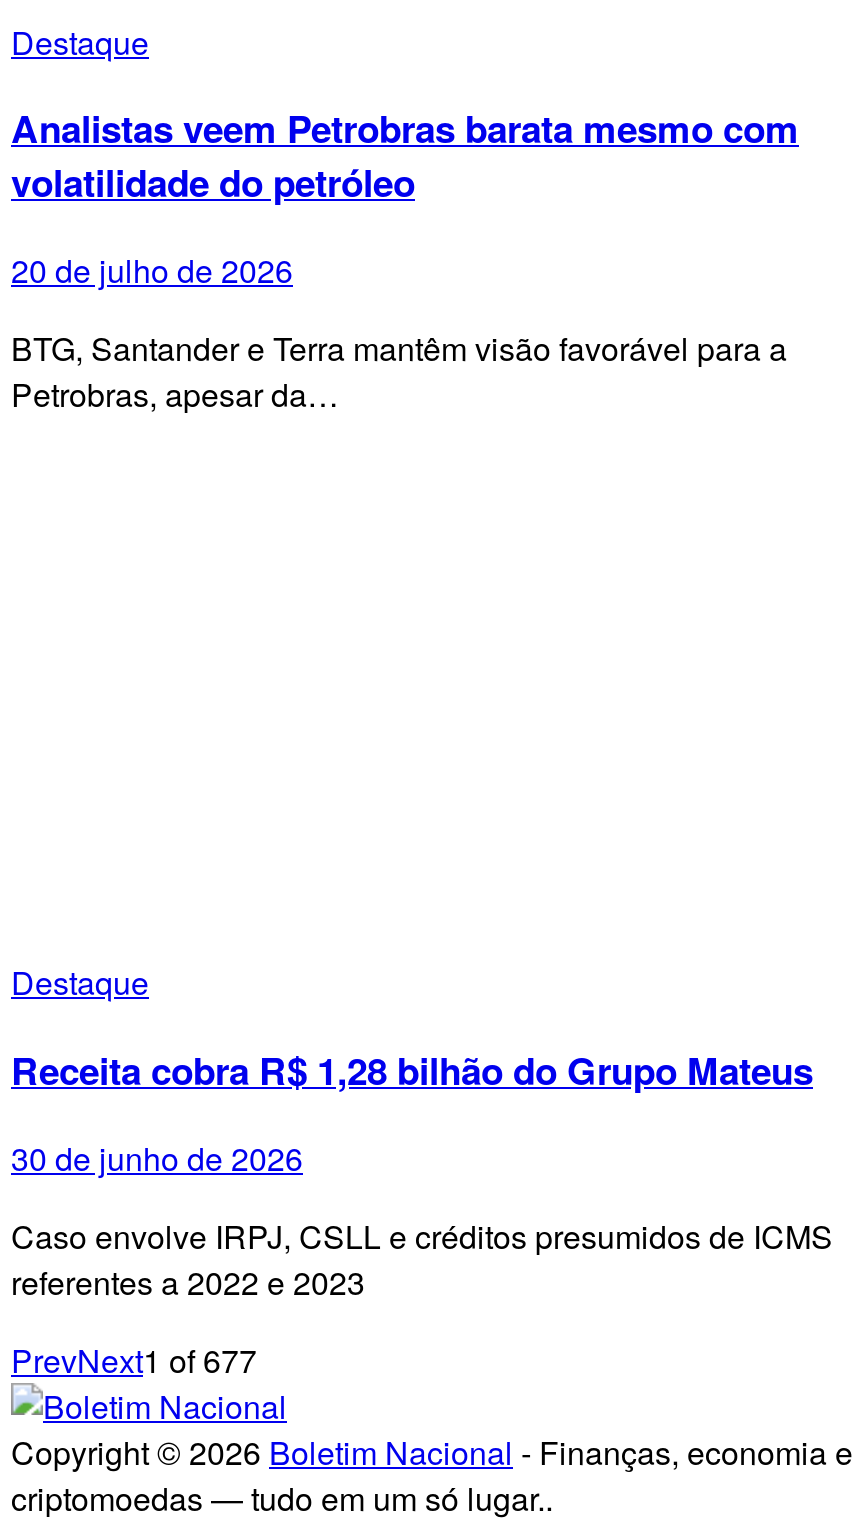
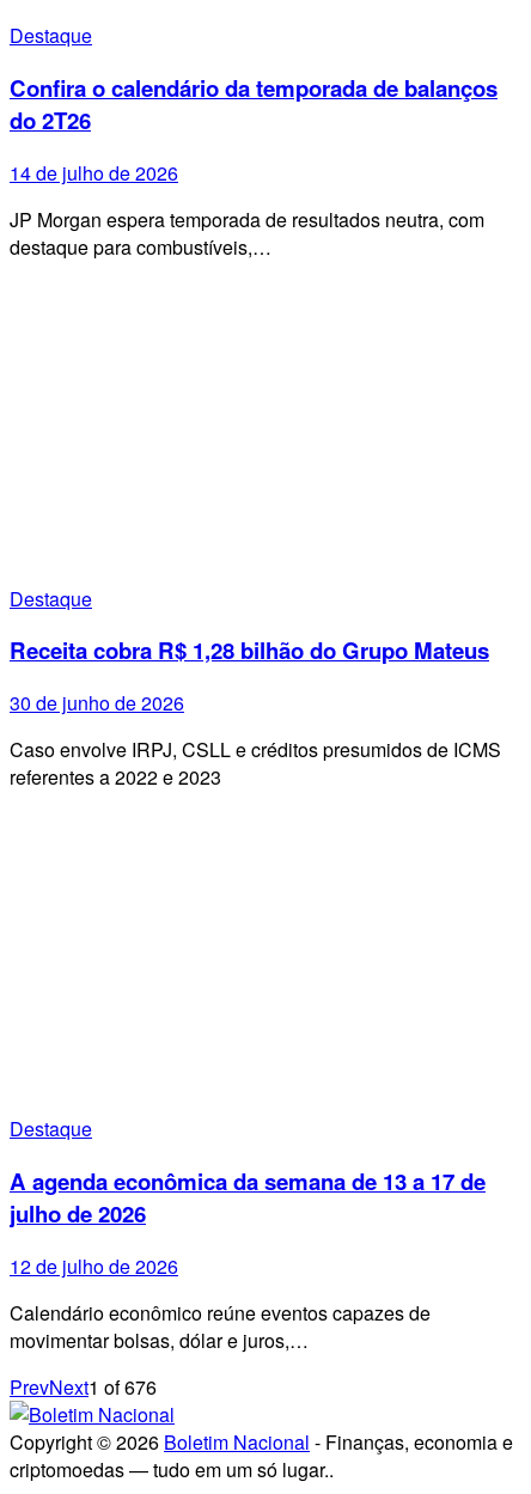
[11,102,799,210] Analistas veem Petrobras barata mesmo com | volatilidade do petróleo -> [10,72,498,136] Confira o calendário da temporada de balanços | do 2T26
[11,247,293,293] 20 de julho de 2026 -> [10,159,178,186] 14 de julho de 2026
[11,325,787,417] BTG, Santander e Terra mantêm visão favorável para a | Petrobras, apesar da… -> [10,205,484,260] JP Morgan espera temporada de resultados neutra, com | destaque para combustíveis,…
[11,1336,257,1382] PrevNext1 of 677 -> [10,1115,486,1400] Destaque | A agenda econômica da semana de 13 a 17 de | julho de 2026 | 12 de julho de 2026 | Calendário econômico reúne eventos capazes de | movimentar bolsas, dólar e juros,… | PrevNext1 of 676

